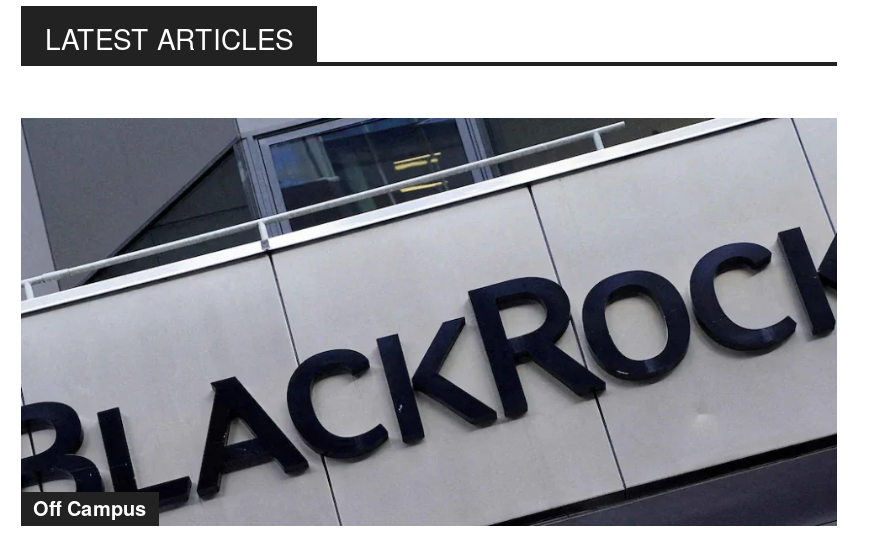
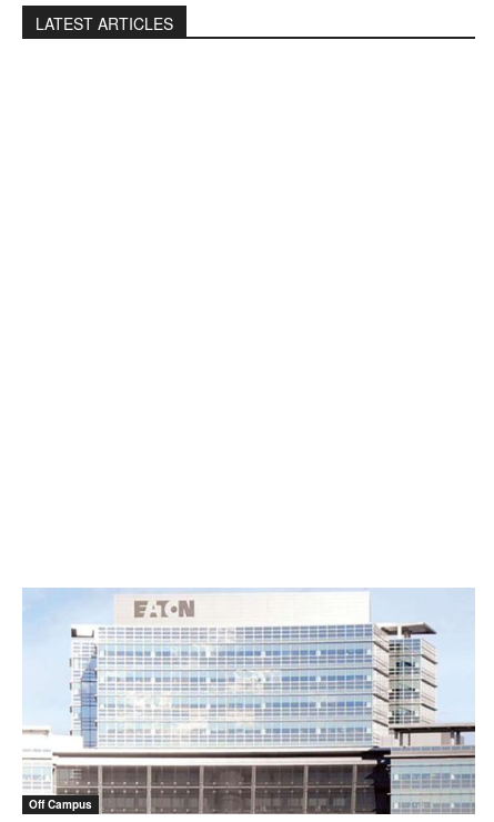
[19,116,839,528] [image] -> [22,588,476,815] [image]

